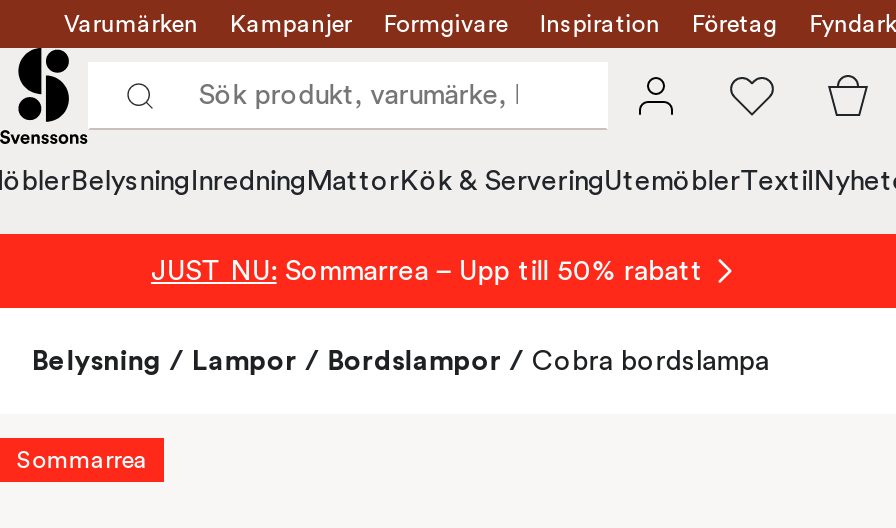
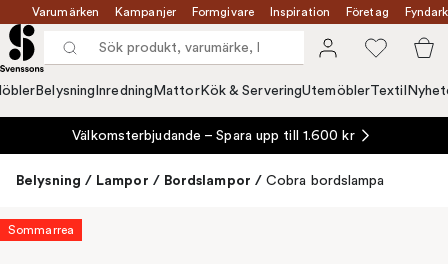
[151,256,703,286] JUST NU: Sommarrea – Upp till 50% rabatt -> [72,128,355,143] Välkomsterbjudande – Spara upp till 1.600 kr

